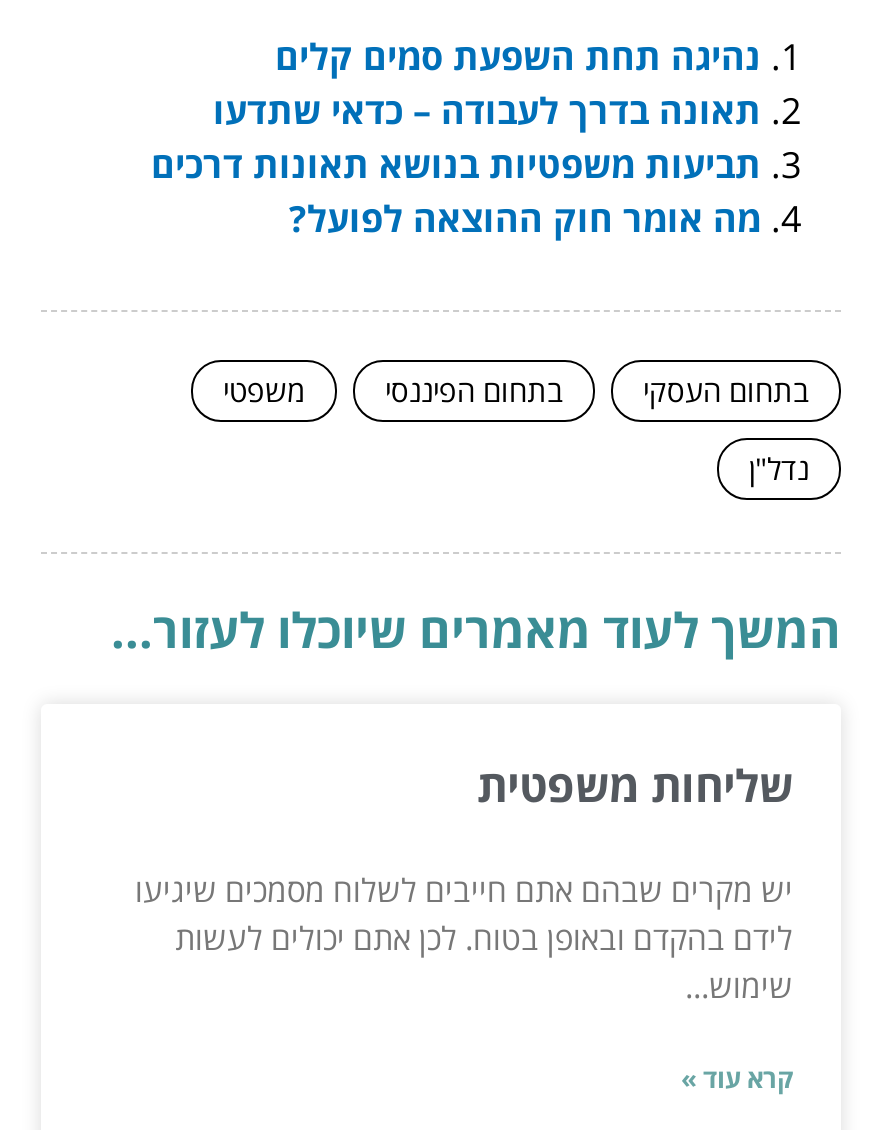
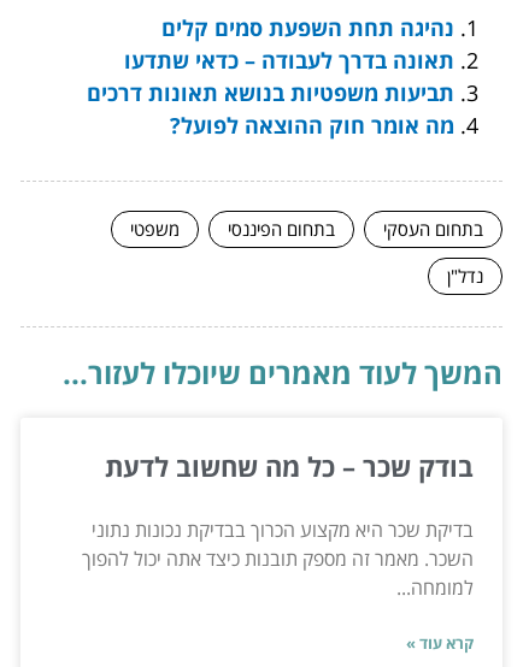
[477,754,793,814] שליחות משפטית -> [105,448,474,484] בודק שכר – כל מה שחשוב לדעת
[135,868,793,1008] יש מקרים שבהם אתם חייבים לשלוח מסמכים שיגיעו | לידם בהקדם ובאופן בטוח. לכן אתם יכולים לעשות | שימוש... -> [82,517,474,601] בדיקת שכר היא מקצוע הכרוך בבדיקת נכונות נתוני | השכר. מאמר זה מספק תובנות כיצד אתה יכול להפוך | למומחה...

